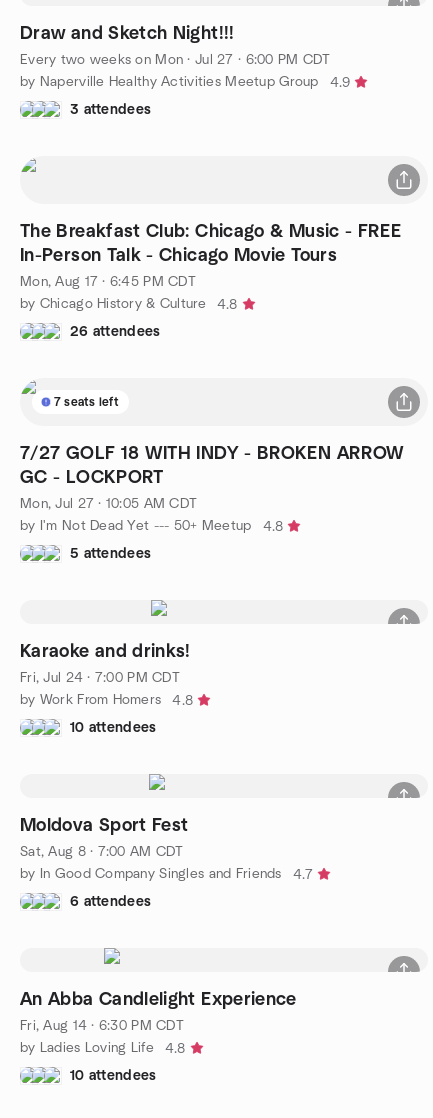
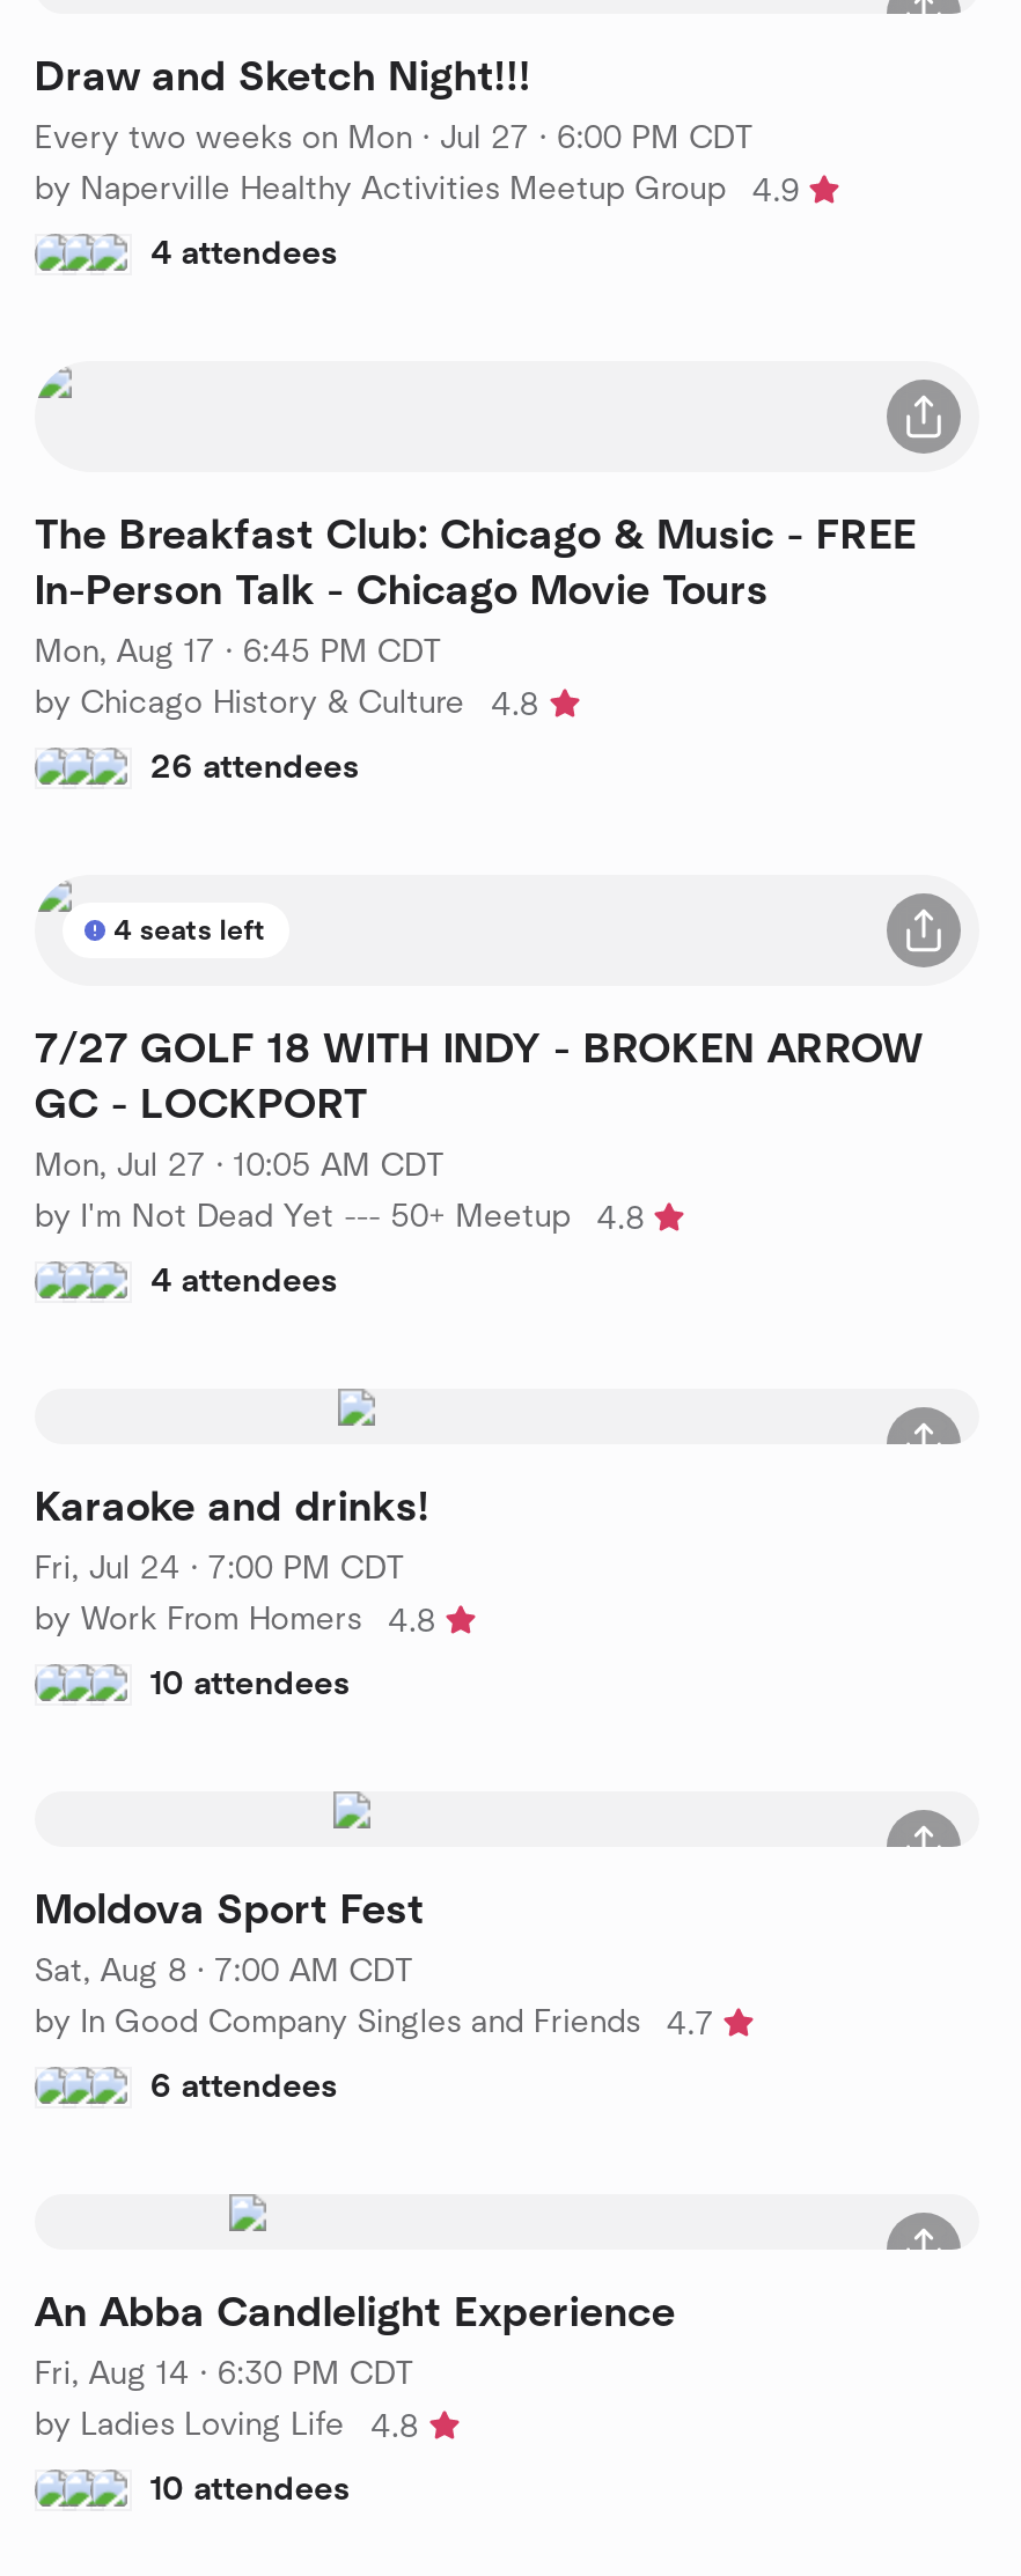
[70,102,151,116] 3 attendees -> [150,237,338,270] 4 attendees
[54,395,119,407] 7 seats left -> [113,915,266,943] 4 seats left
[70,546,151,560] 5 attendees -> [150,1265,338,1297] 4 attendees

